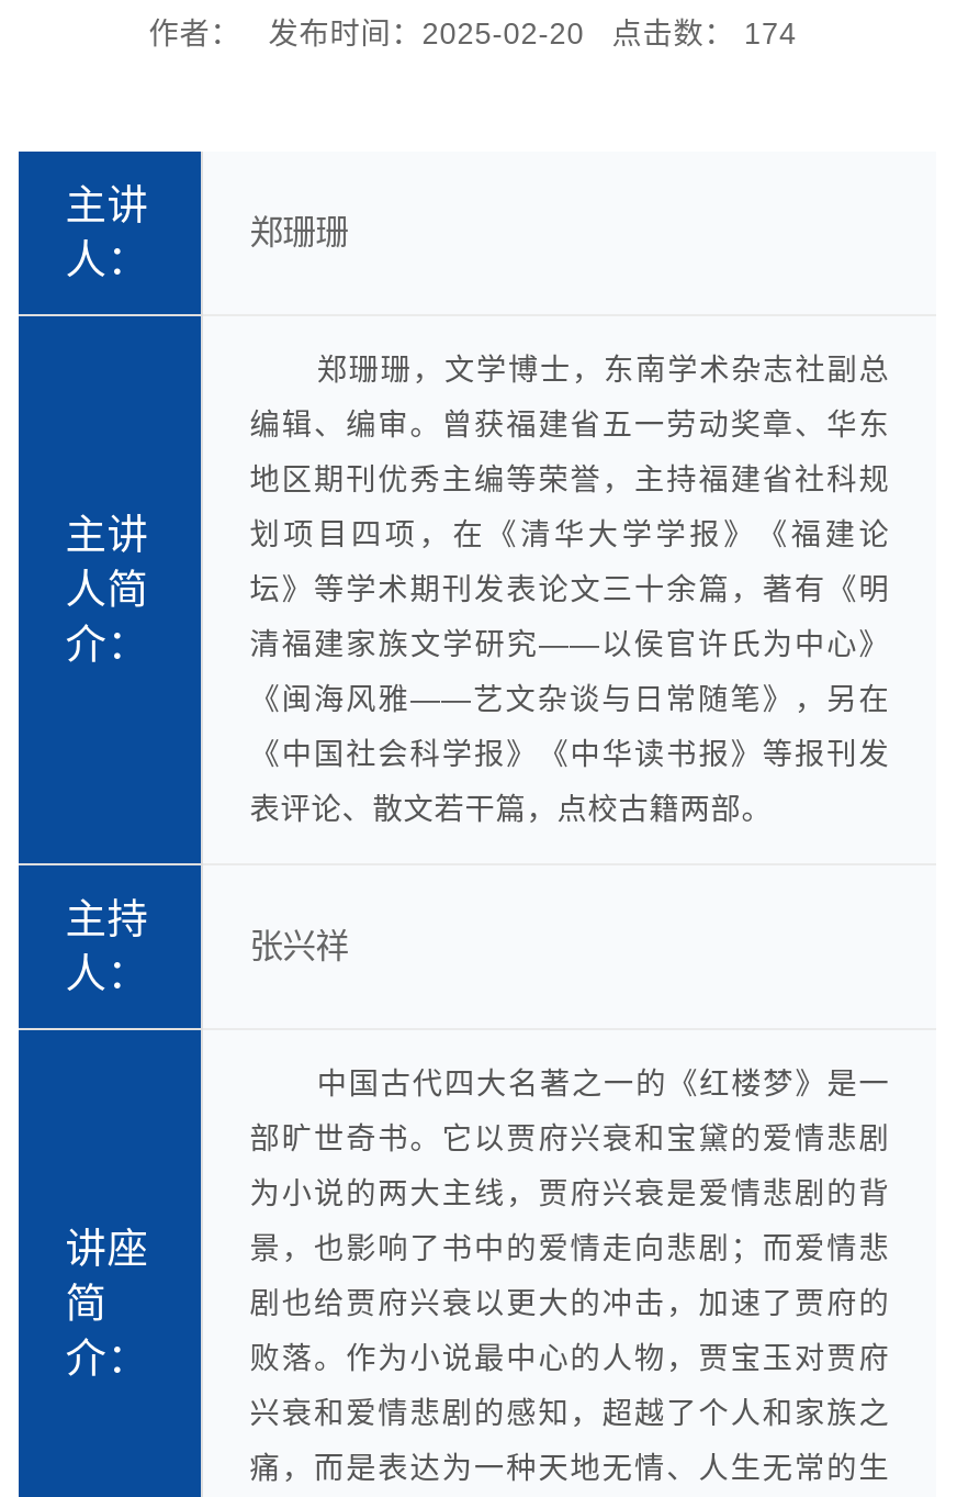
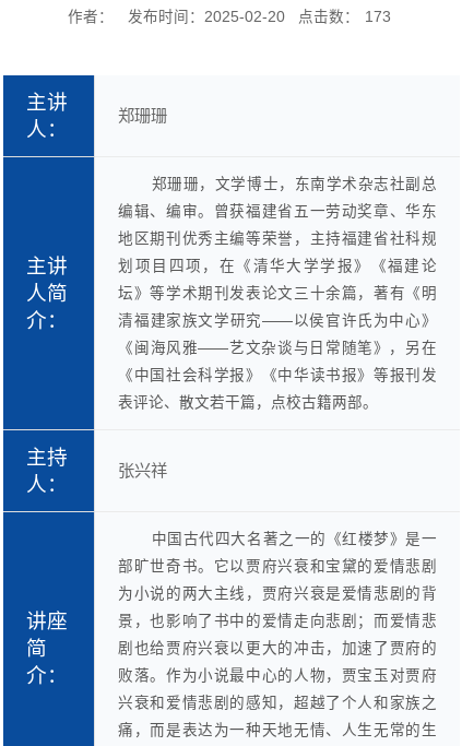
[149,18,797,51] 作者： 发布时间：2025-02-20 点击数： 174 -> [68,9,390,25] 作者： 发布时间：2025-02-20 点击数： 173

